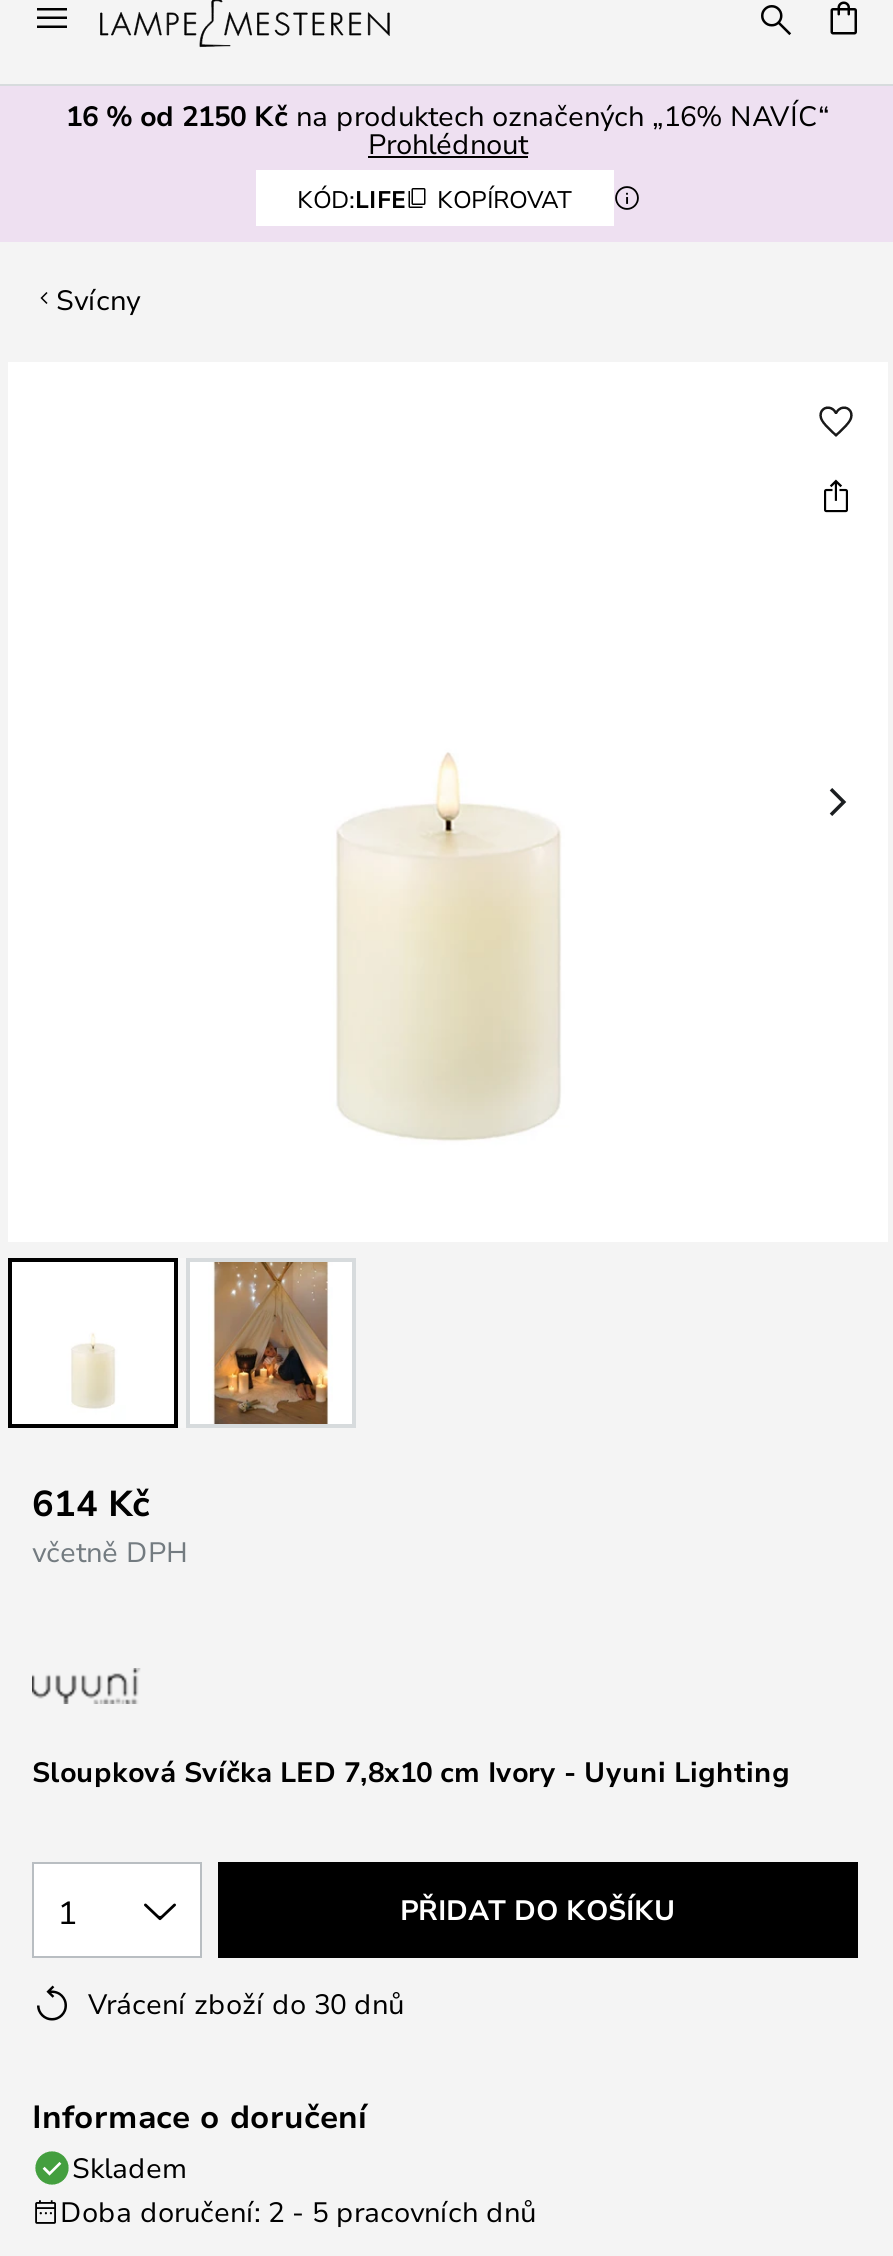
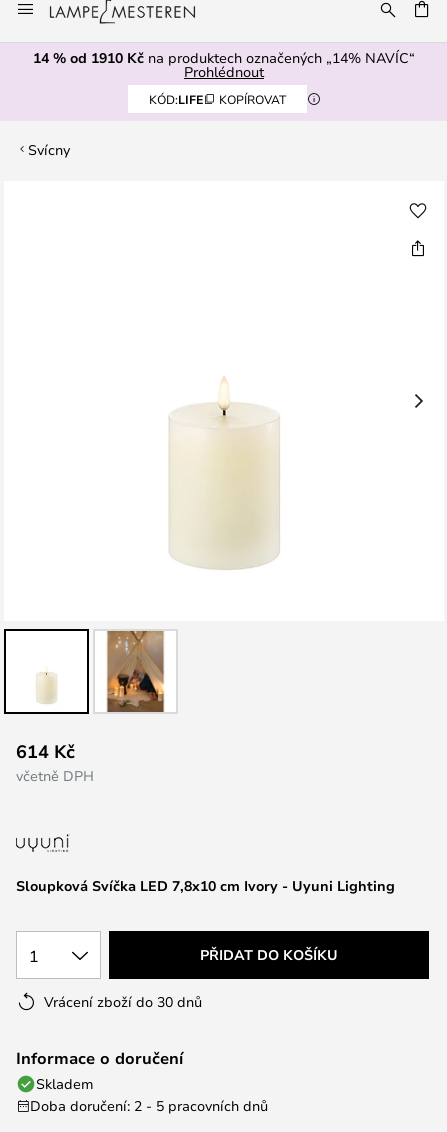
[66,96,830,134] 16 % od 2150 Kč na produktech označených „16% NAVÍC“ -> [33,48,415,67] 14 % od 1910 Kč na produktech označených „14% NAVÍC“

